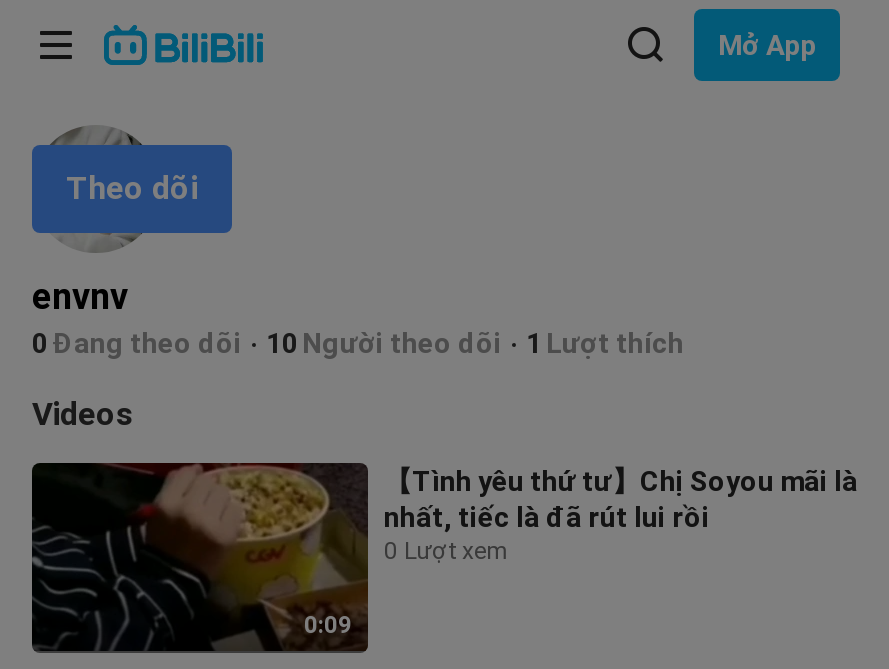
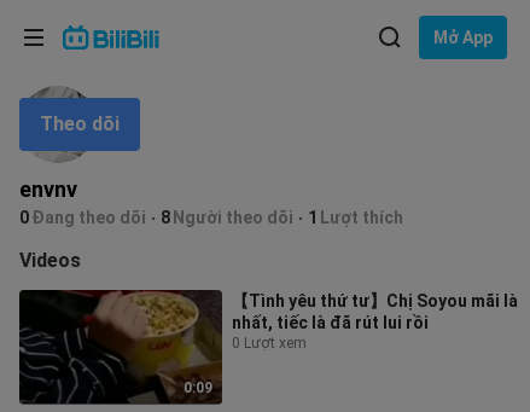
[266,327,502,359] 10 Người theo dõi -> [161,208,293,227] 8 Người theo dõi

